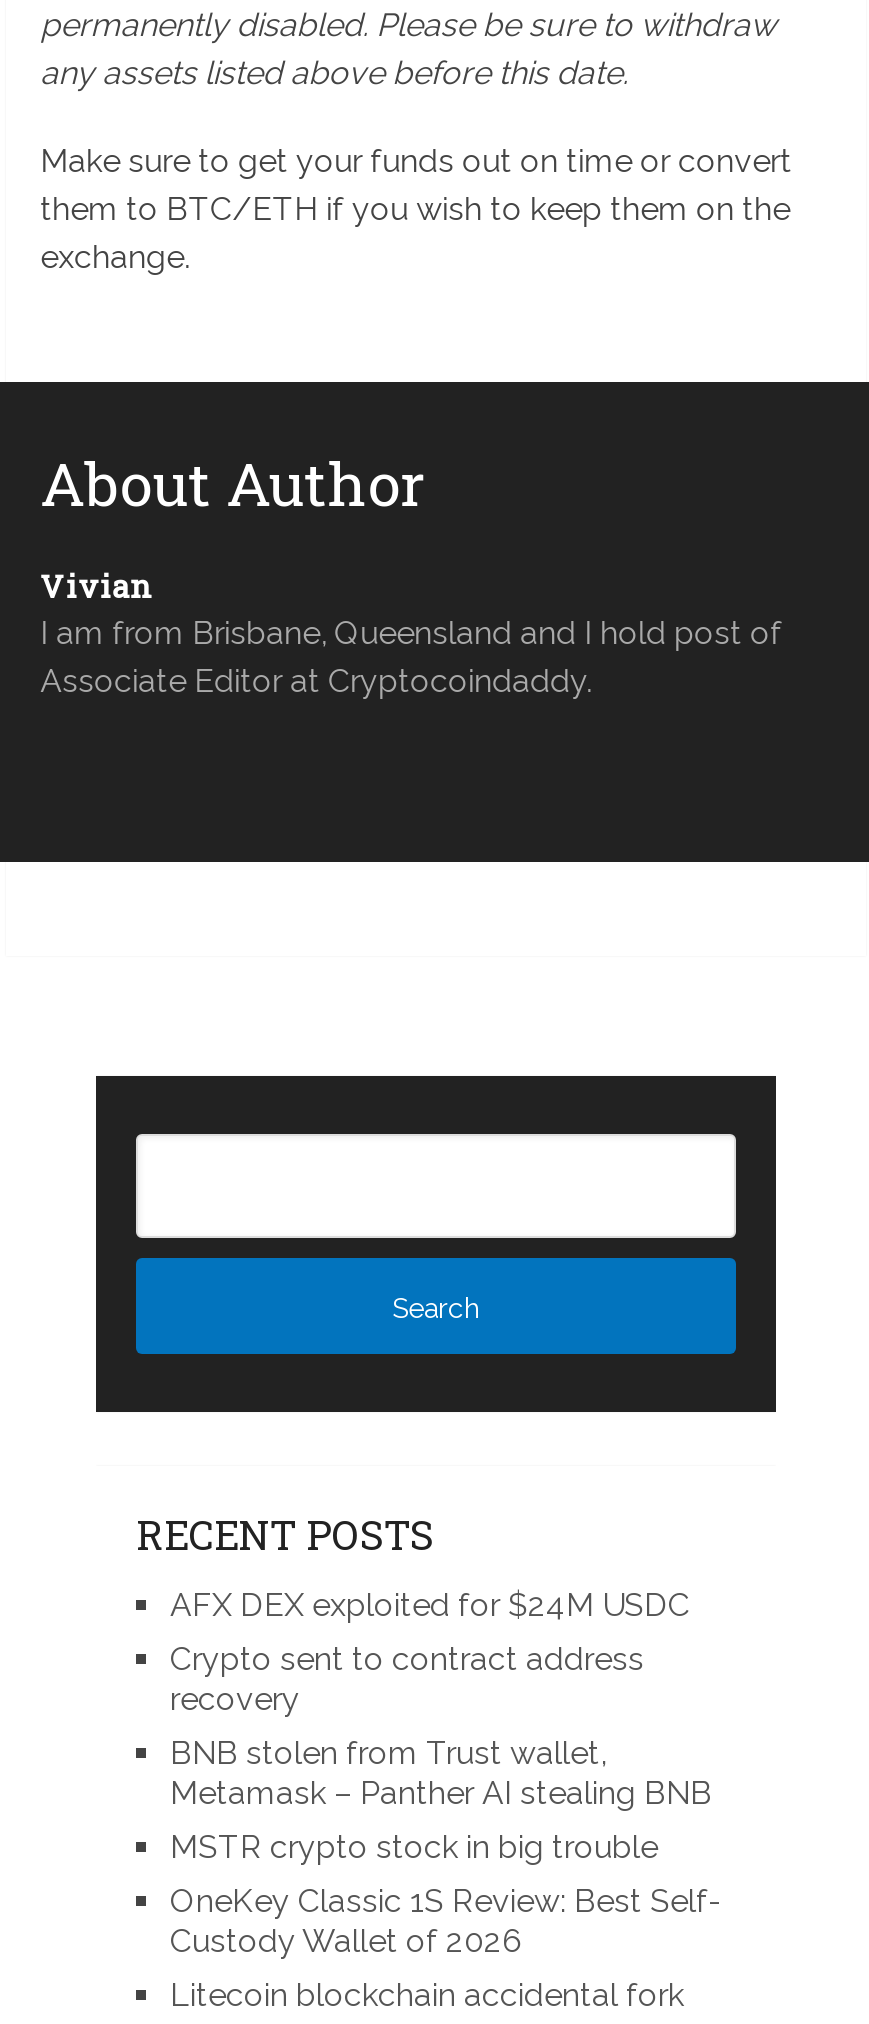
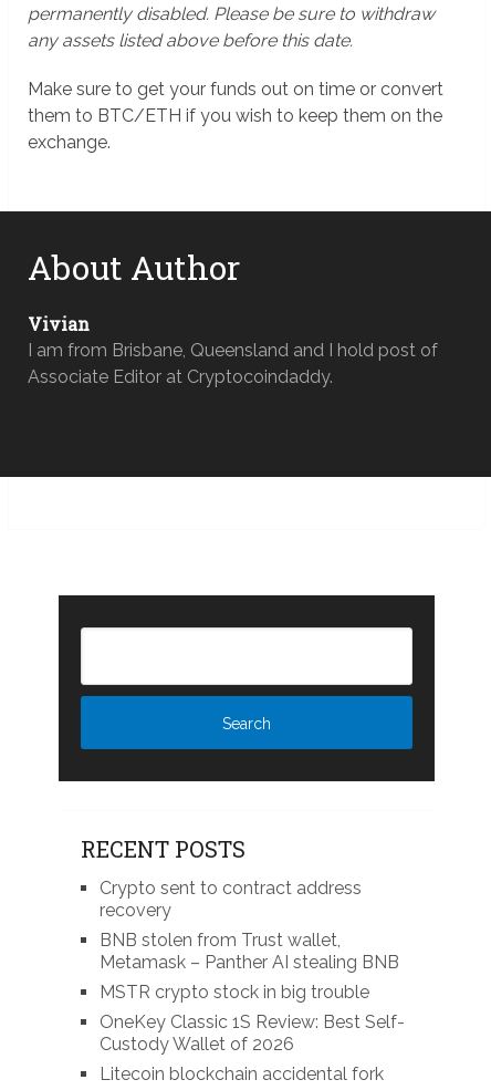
[170,1586,690,1624] AFX DEX exploited for $24M USDC -> none

